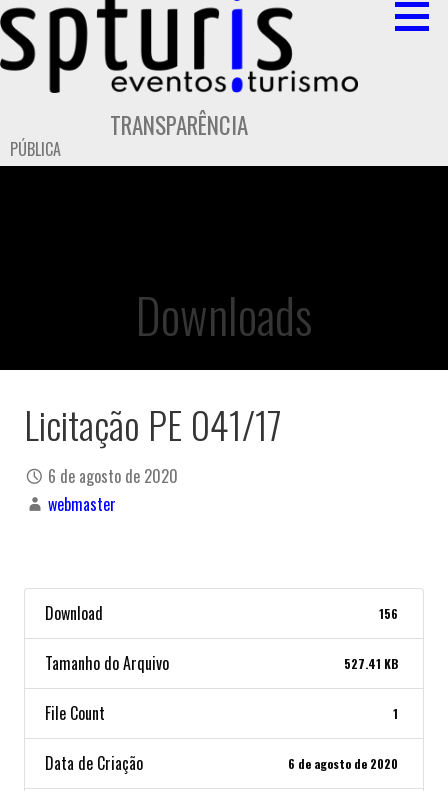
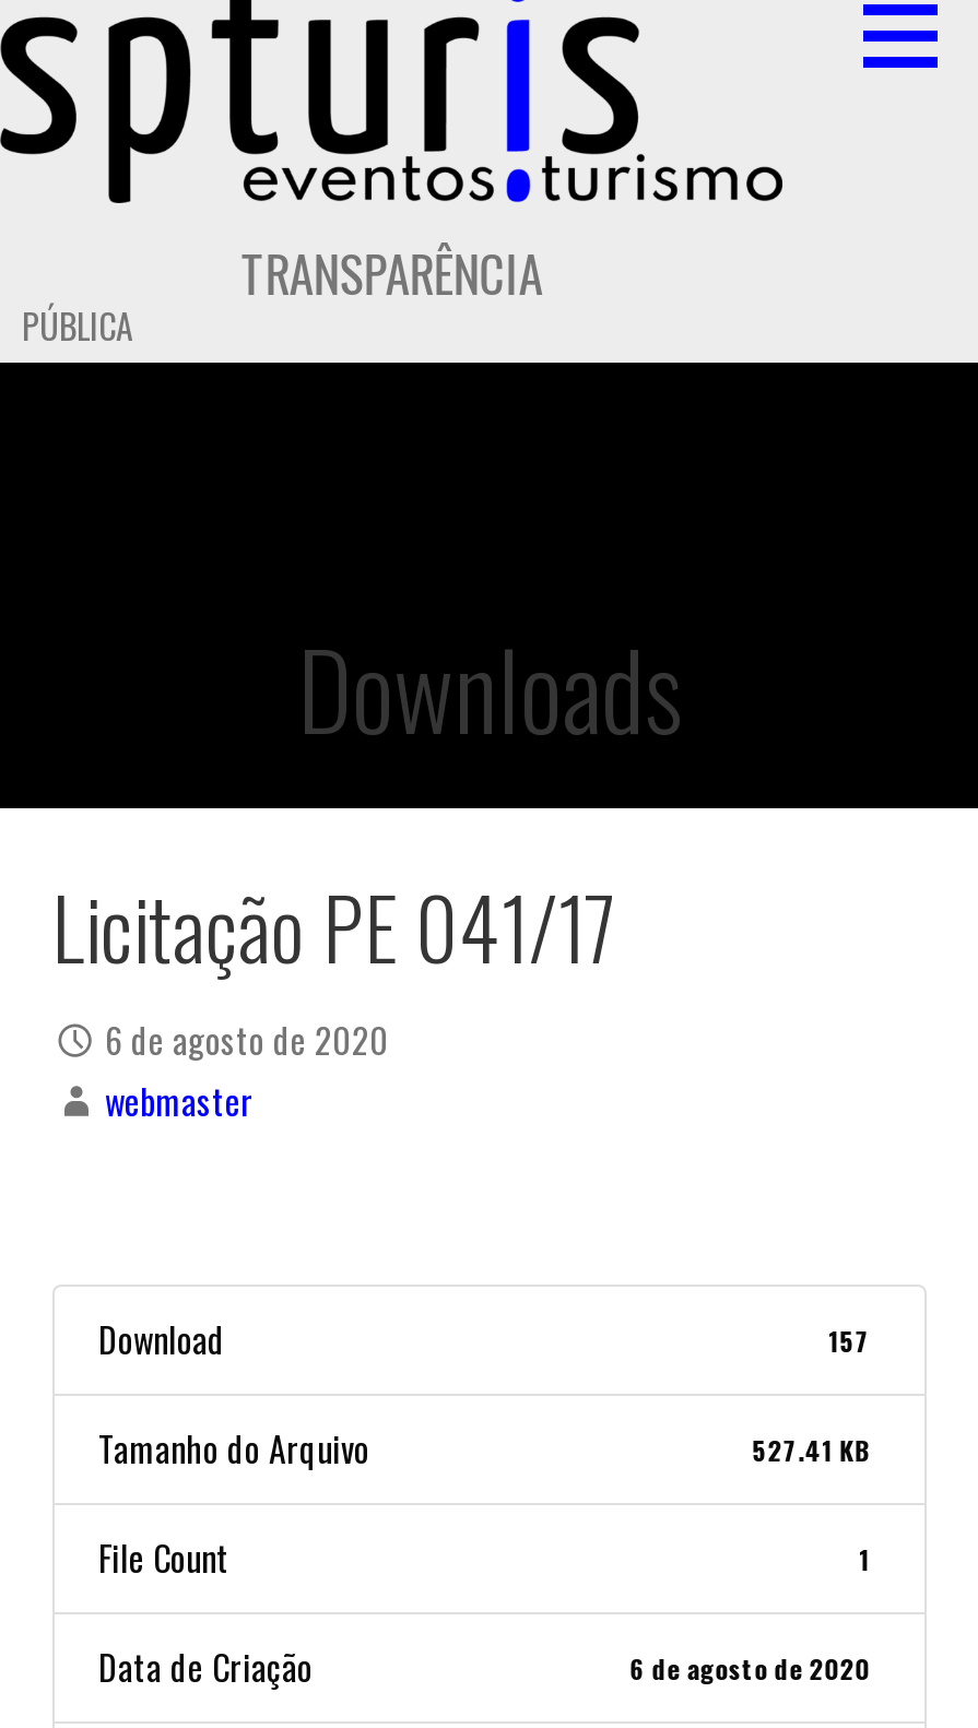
[379,604,398,621] 156 -> [829,1321,870,1358] 157

